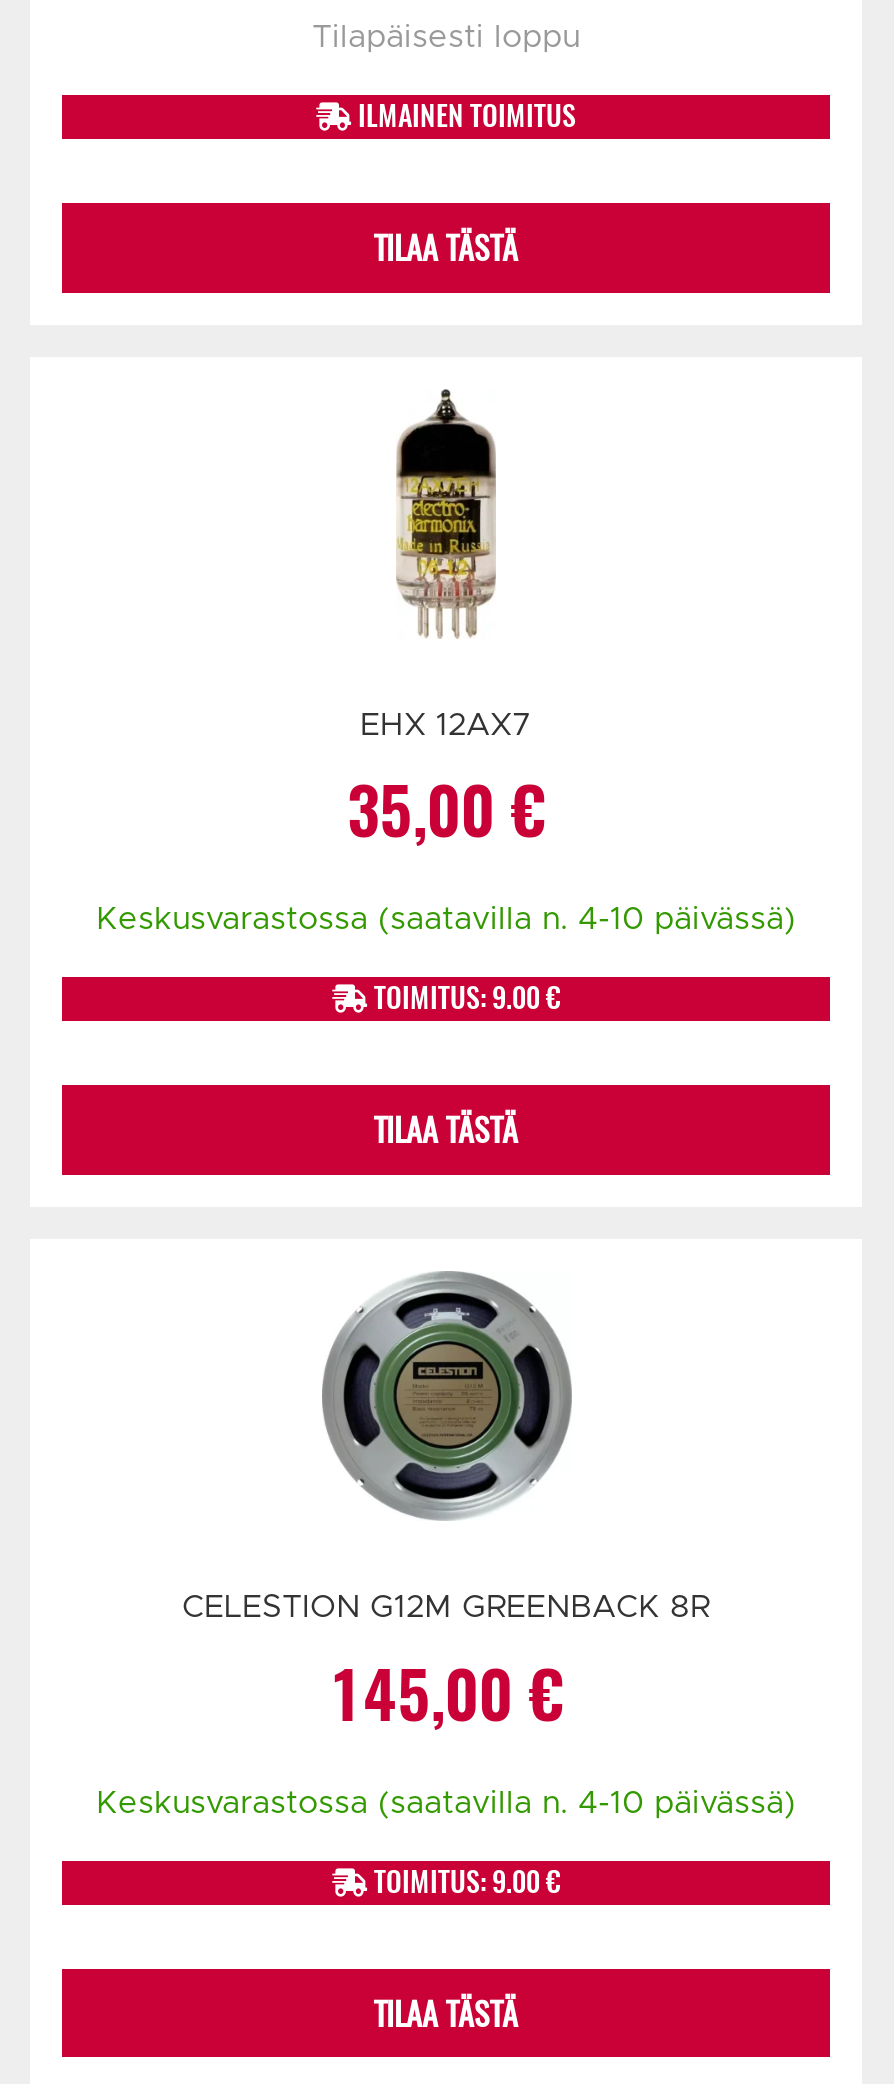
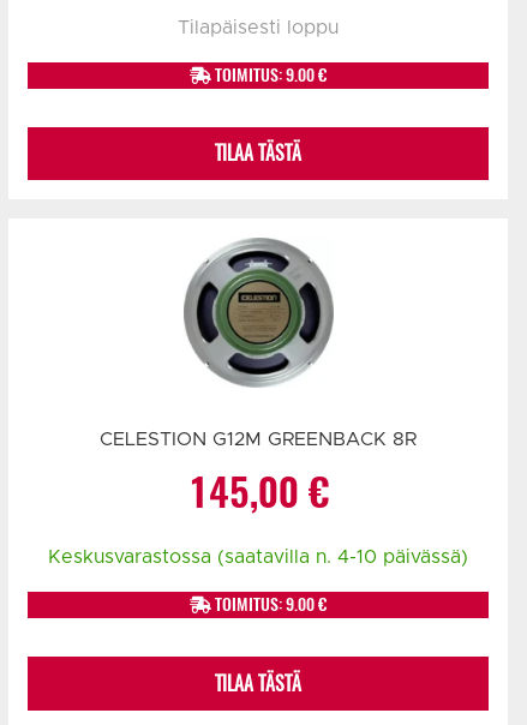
[352,97,576,269] ILMAINEN TOIMITUS | TILAA TÄSTÄ -> none
[96,390,796,936] [image] | EHX 12AX7 | 35,00 € | Keskusvarastossa (saatavilla n. 4-10 päivässä) -> none

